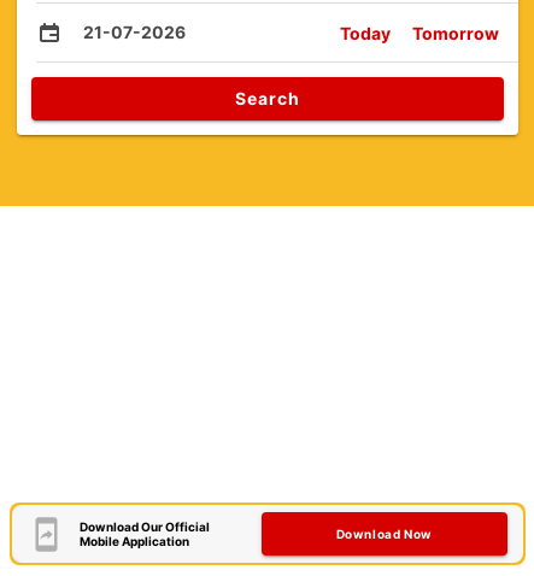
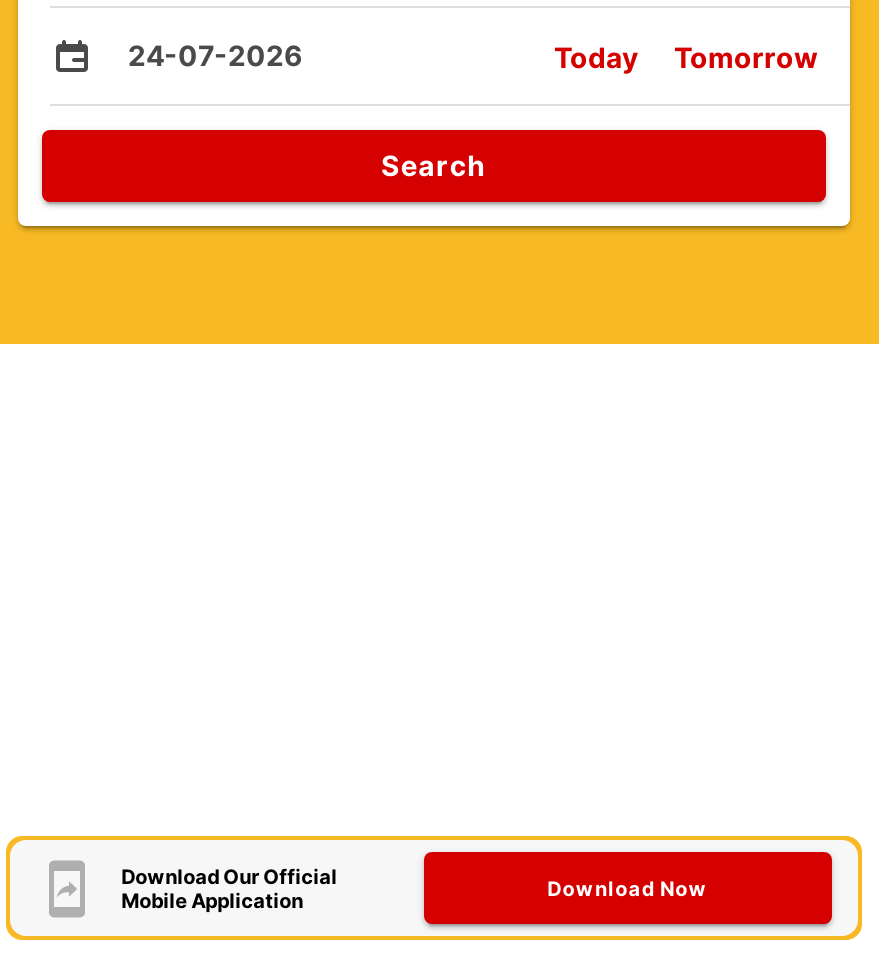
[83,22,186,42] 21-07-2026 -> [128,38,302,72] 24-07-2026

